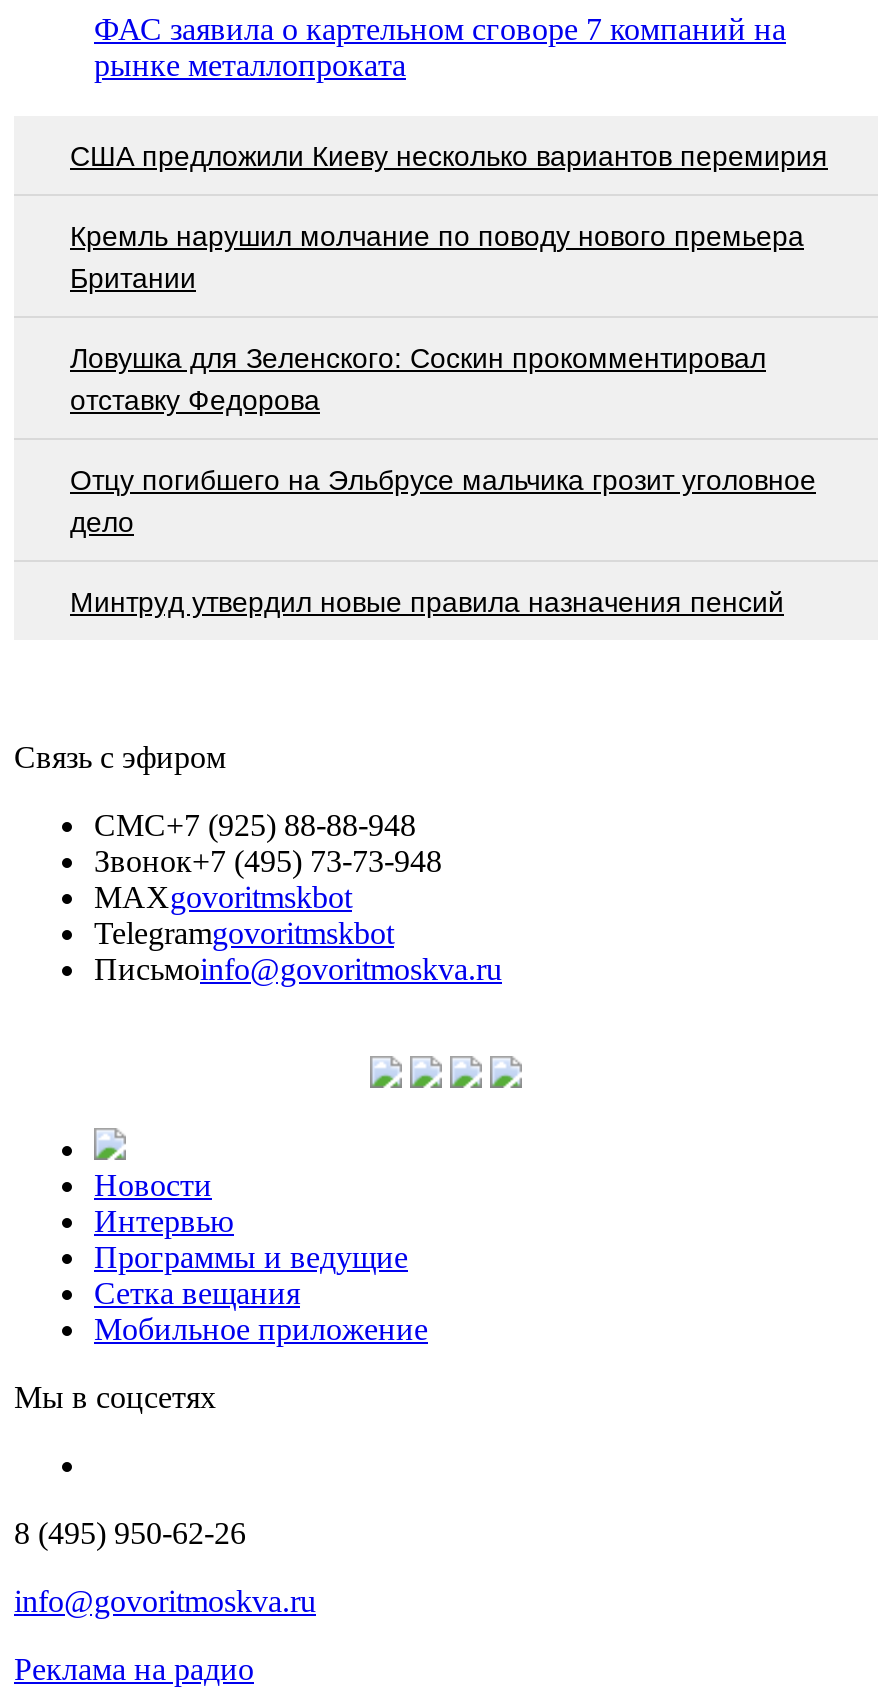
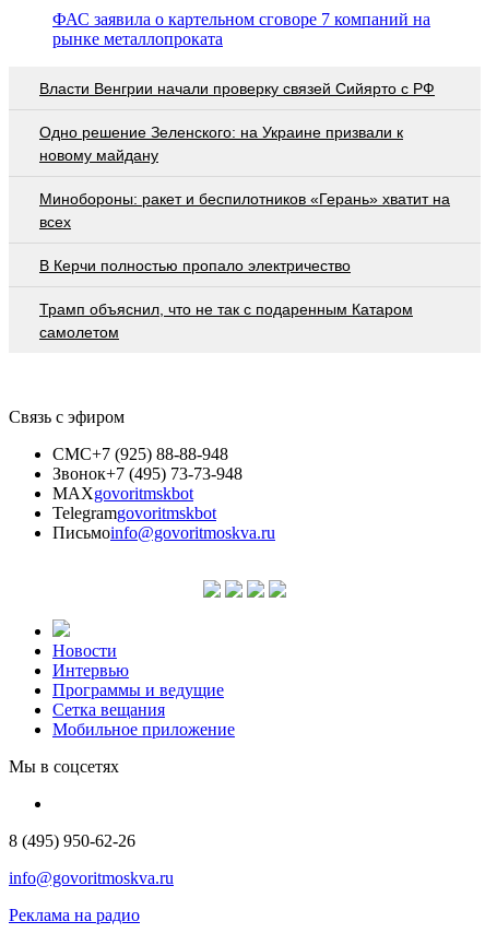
[70,139,828,171] США предложили Киеву несколько вариантов перемирия -> [39,79,435,97] Власти Венгрии начали проверку связей Сийярто с РФ
[70,219,804,293] Кремль нарушил молчание по поводу нового премьера | Британии -> [39,123,403,163] Одно решение Зеленского: на Украине призвали к | новому майдану
[70,341,766,415] Ловушка для Зеленского: Соскин прокомментировал | отставку Федорова -> [39,190,450,230] Минобороны: ракет и беспилотников «Герань» хватит на | всех
[70,463,816,537] Отцу погибшего на Эльбрусе мальчика грозит уголовное | дело -> [39,256,351,274] В Керчи полностью пропало электричество
[70,585,784,617] Минтруд утвердил новые правила назначения пенсий -> [39,300,413,340] Трамп объяснил, что не так с подаренным Катаром | самолетом

